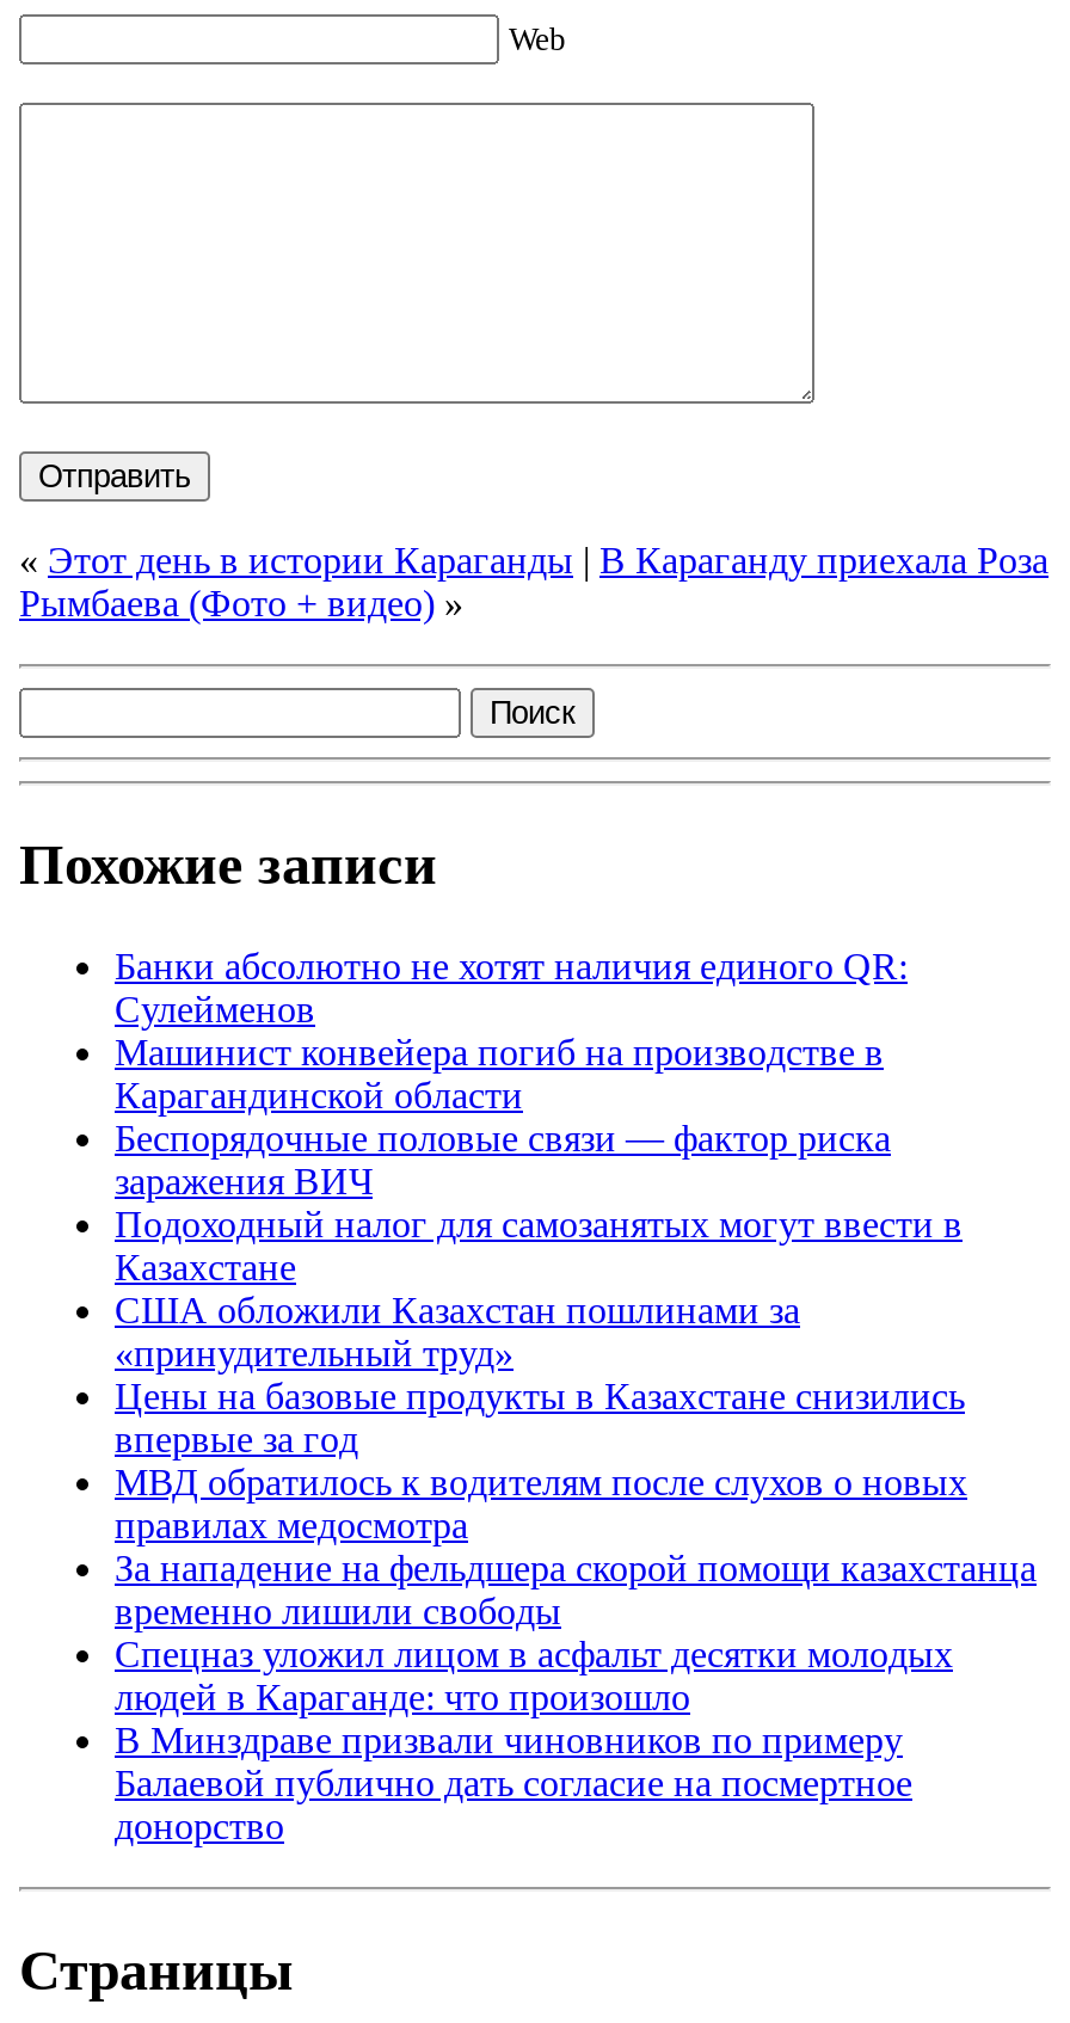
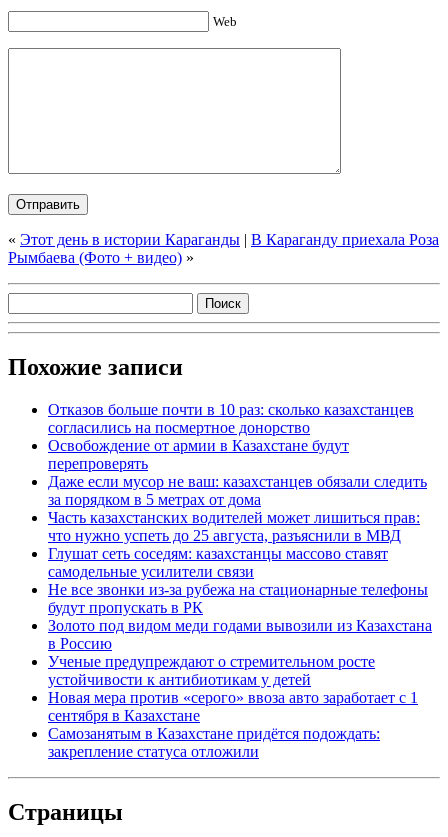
[115,945,1037,1846] Банки абсолютно не хотят наличия единого QR: | Сулейменов | Машинист конвейера погиб на производстве в | Карагандинской области | Беспорядочные половые связи — фактор риска | заражения ВИЧ | Подоходный налог для самозанятых могут ввести в | Казахстане | США обложили Казахстан пошлинами за | «принудительный труд» | Цены на базовые продукты в Казахстане снизились | впервые за год | МВД обратилось к водителям после слухов о новых | правилах медосмотра | За нападение на фельдшера скорой помощи казахстанца | временно лишили свободы | Спецназ уложил лицом в асфальт десятки молодых | людей в Караганде: что произошло | В Минздраве призвали чиновников по примеру | Балаевой публично дать согласие на посмертное | донорство -> [48,401,432,760] Отказов больше почти в 10 раз: сколько казахстанцев | согласились на посмертное донорство | Освобождение от армии в Казахстане будут | перепроверять | Даже если мусор не ваш: казахстанцев обязали следить | за порядком в 5 метрах от дома | Часть казахстанских водителей может лишиться прав: | что нужно успеть до 25 августа, разъяснили в МВД | Глушат сеть соседям: казахстанцы массово ставят | самодельные усилители связи | Не все звонки из-за рубежа на стационарные телефоны | будут пропускать в РК | Золото под видом меди годами вывозили из Казахстана | в Россию | Ученые предупреждают о стремительном росте | устойчивости к антибиотикам у детей | Новая мера против «серого» ввоза авто заработает с 1 | сентября в Казахстане | Самозанятым в Казахстане придётся подождать: | закрепление статуса отложили

